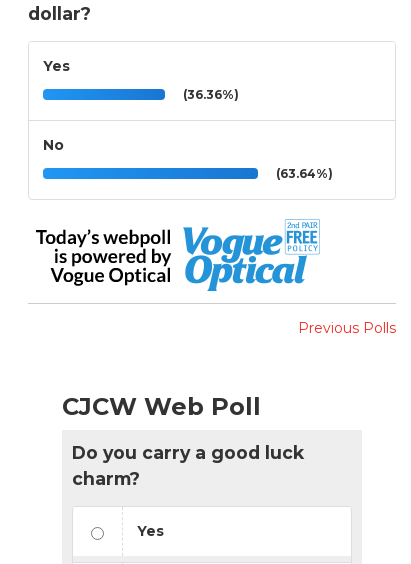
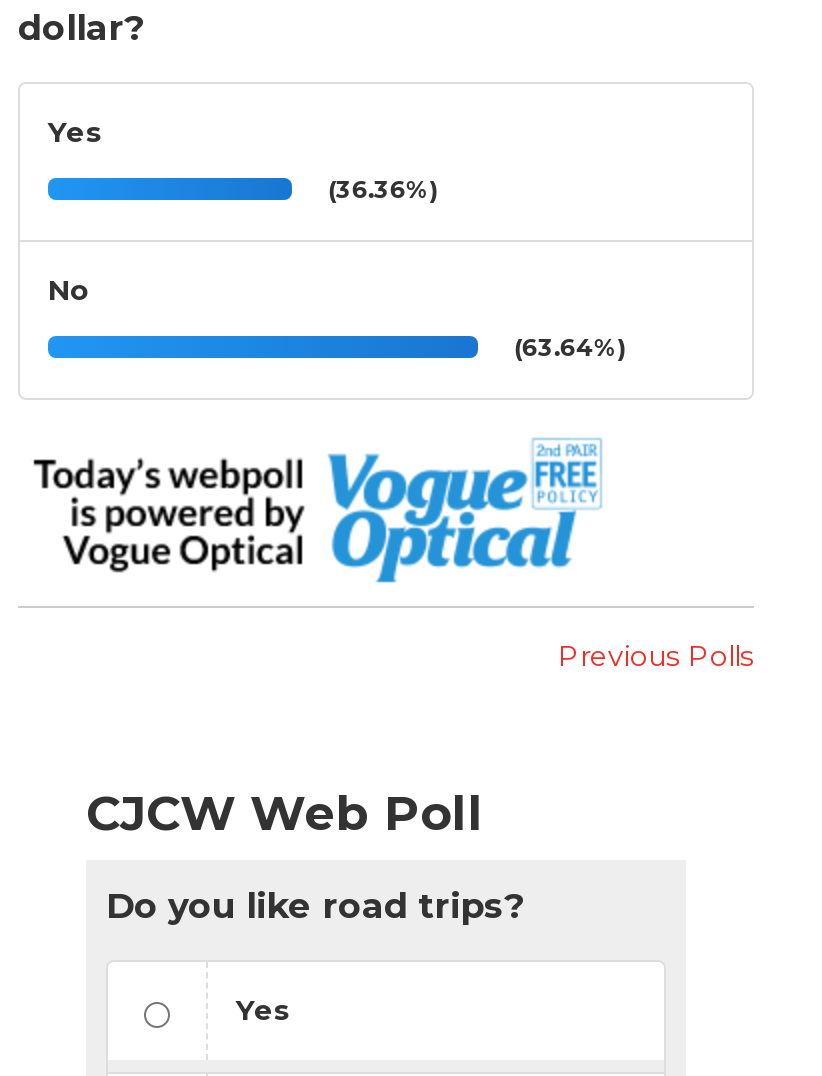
[72,442,304,489] Do you carry a good luck | charm? -> [106,884,524,926] Do you like road trips?

